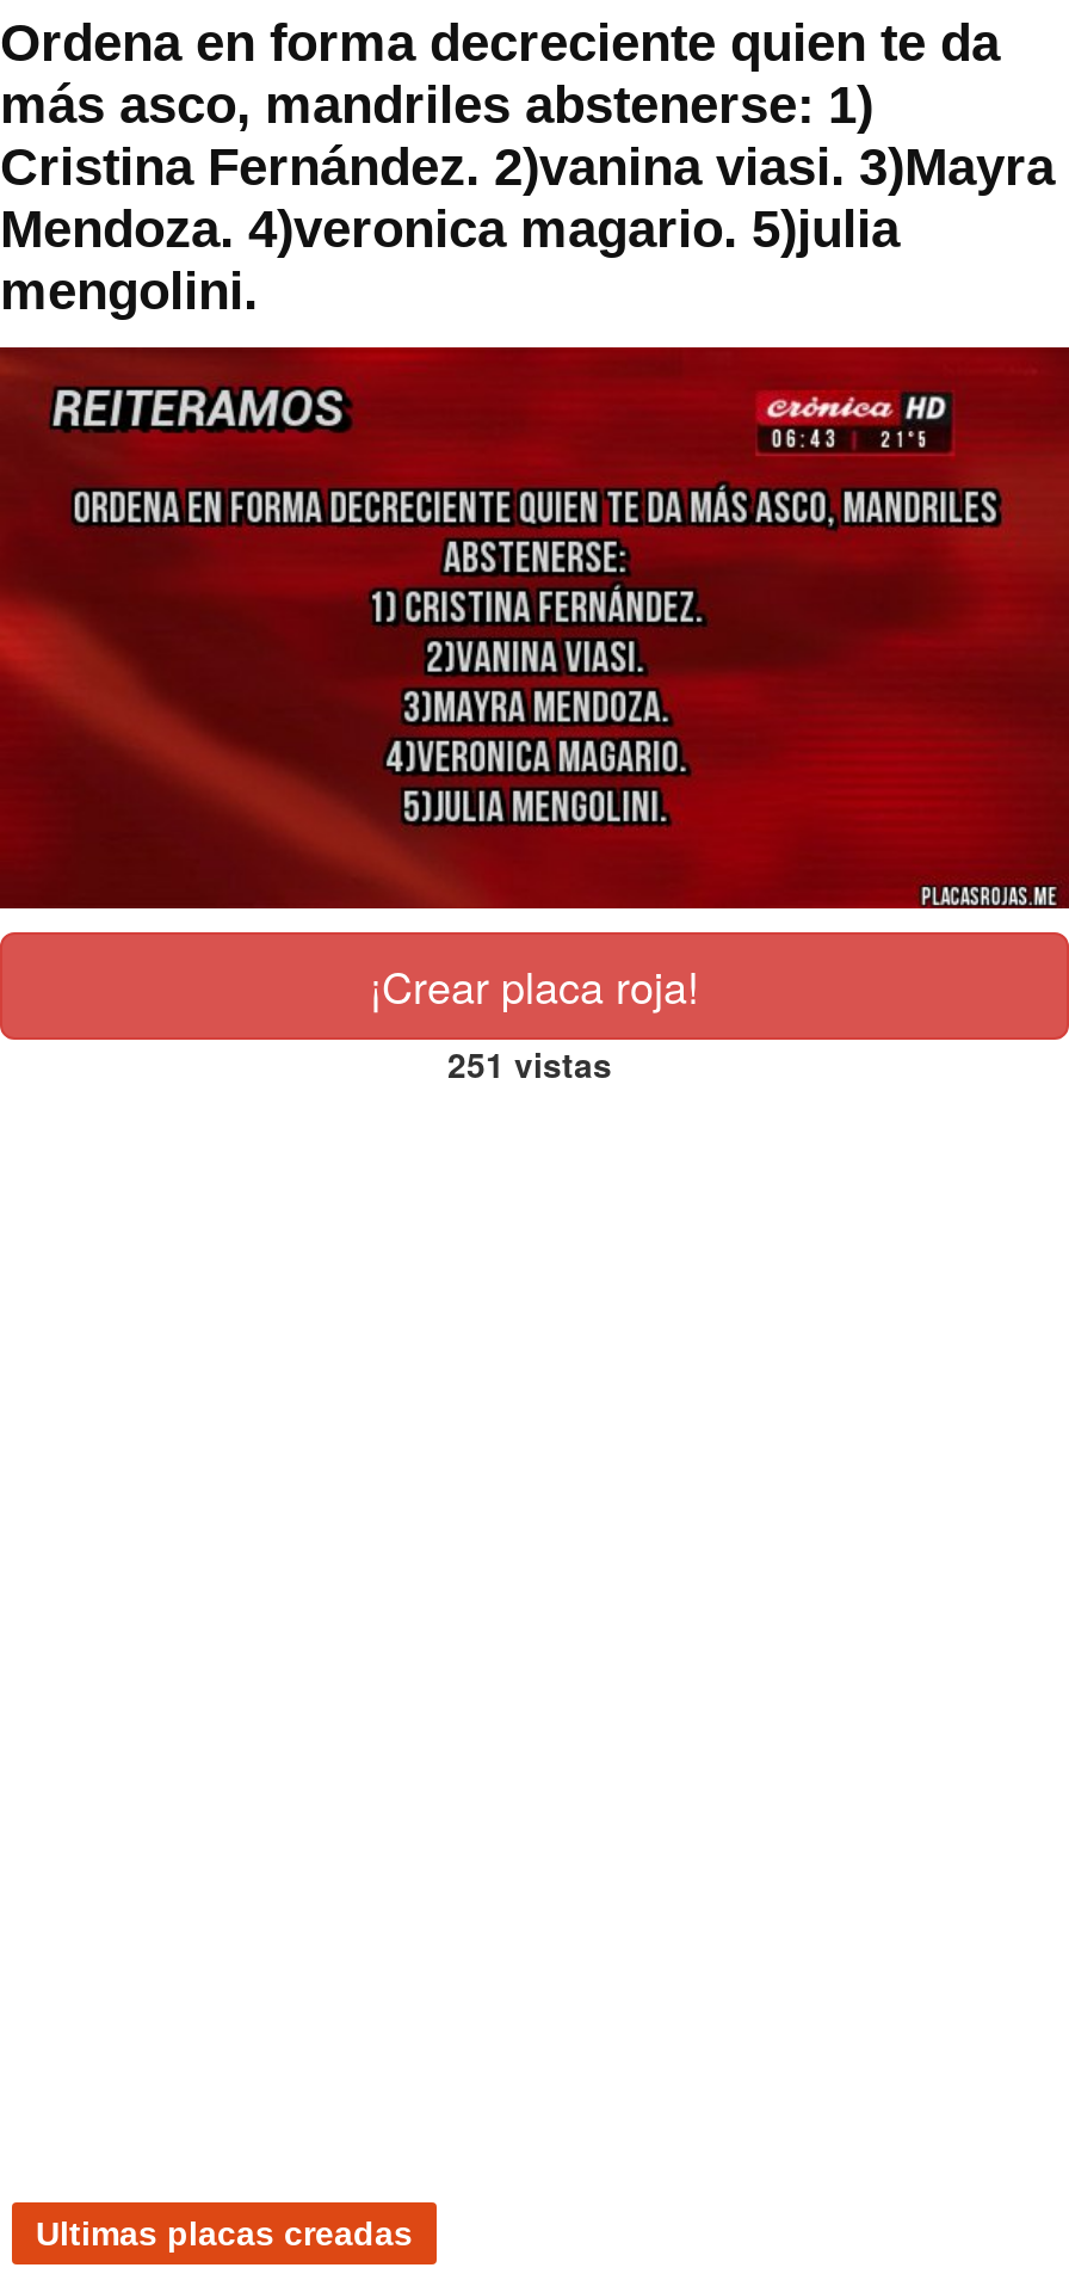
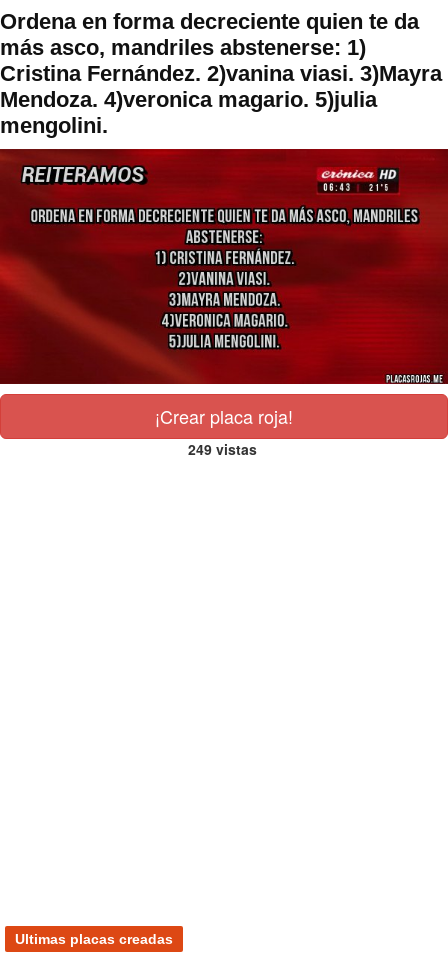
[447,1040,622,1088] 251 vistas -> [187,439,260,459] 249 vistas

